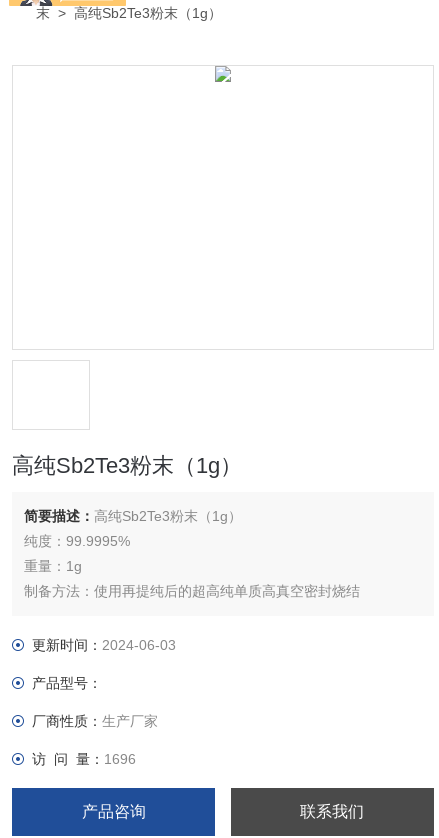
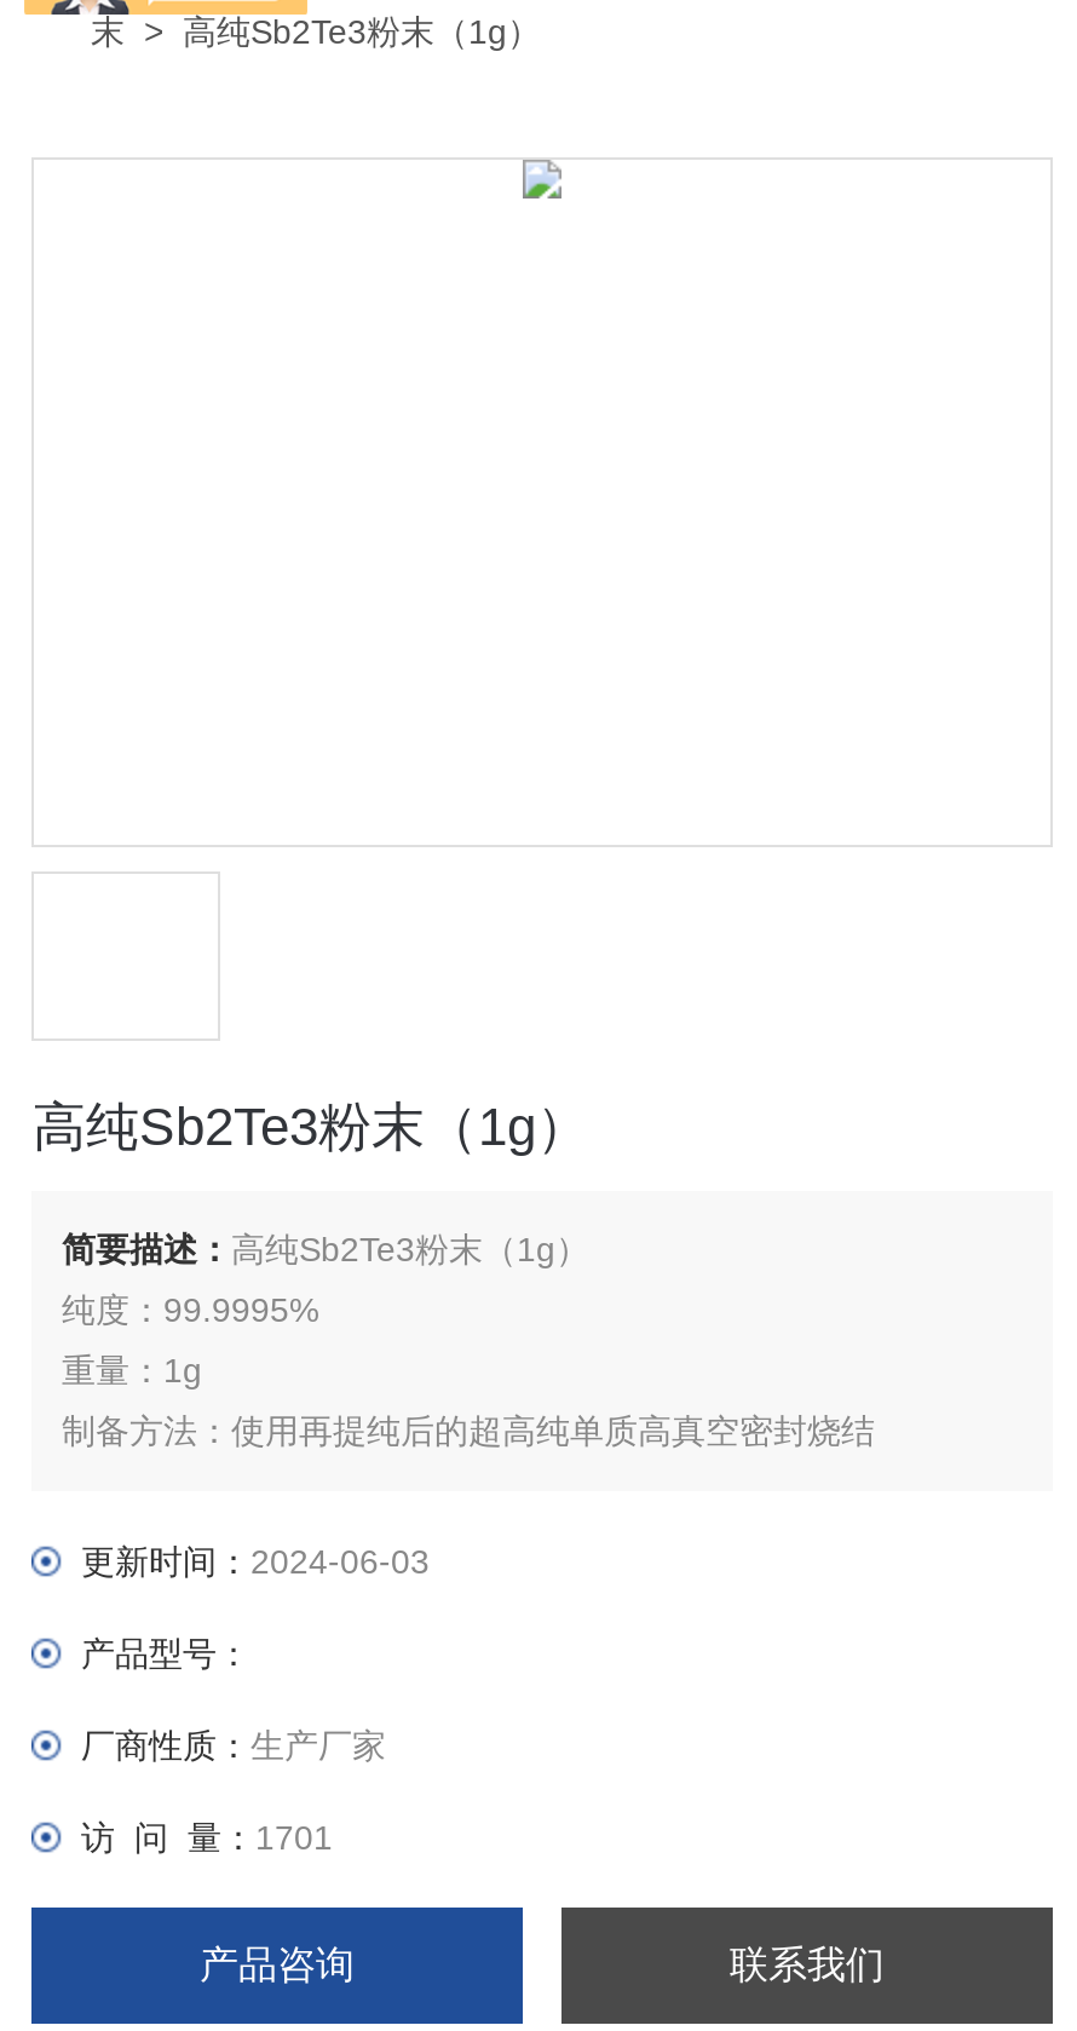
[32,751,136,767] 访 问 量：1696 -> [81,1818,333,1857] 访 问 量：1701

